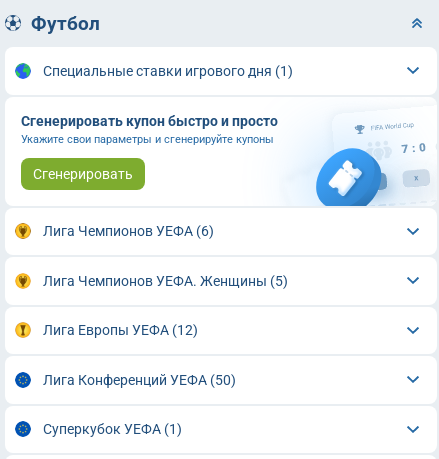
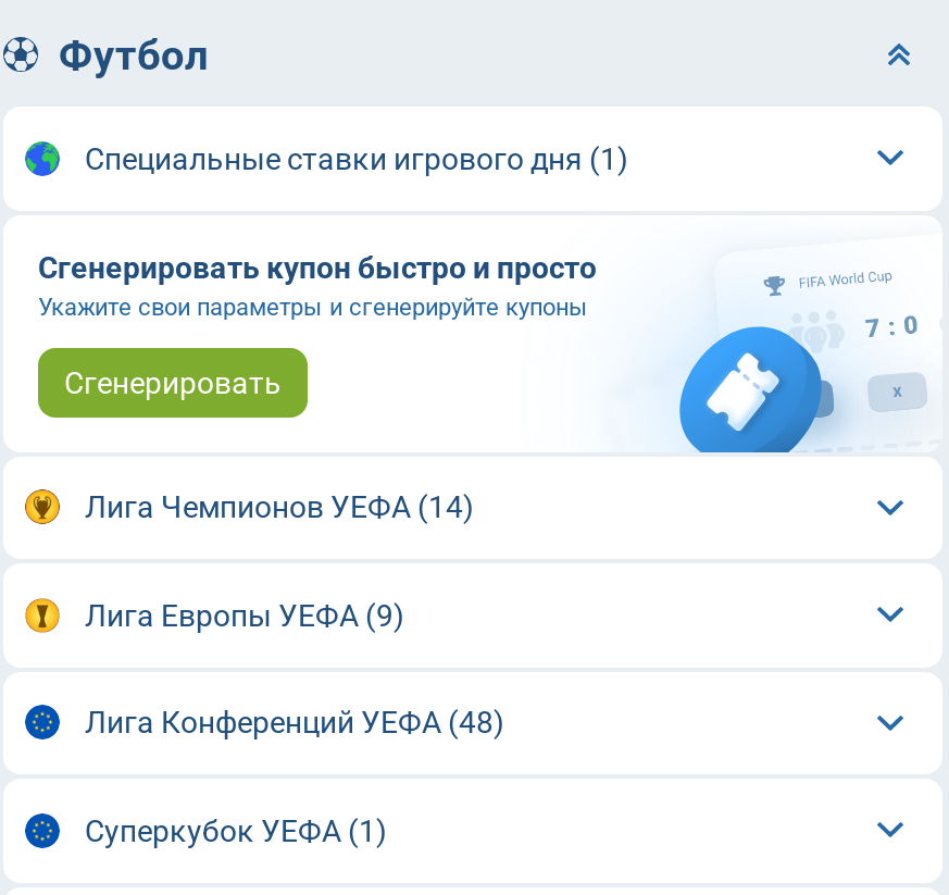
[42,223,287,388] Лига Чемпионов УЕФА (6) | Лига Чемпионов УЕФА. Женщины (5) | Лига Европы УЕФА (12) | Лига Конференций УЕФА (50) -> [85,490,504,740] Лига Чемпионов УЕФА (14) | Лига Европы УЕФА (9) | Лига Конференций УЕФА (48)

